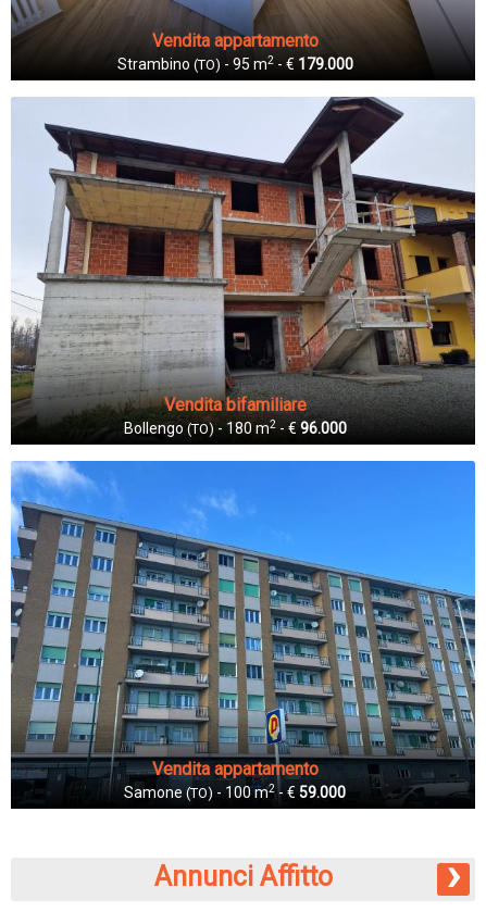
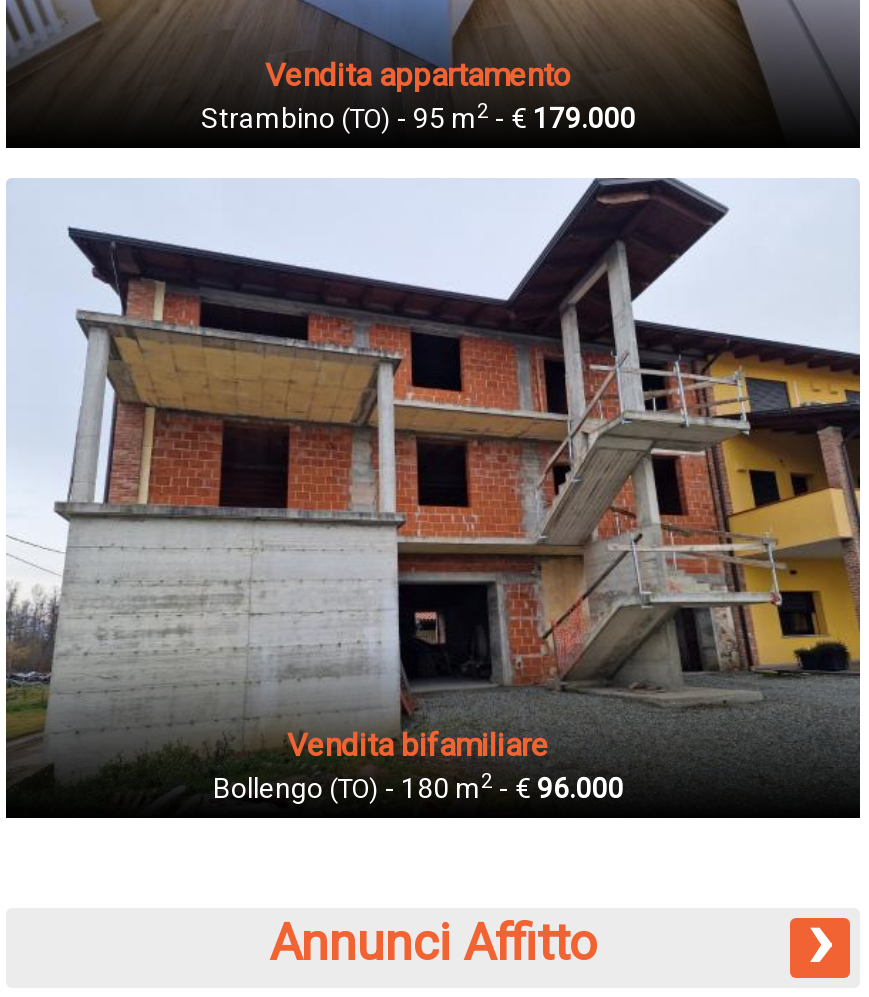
[10,460,476,801] [image] | Vendita appartamento | Samone (TO) - 100 m2 - €59.000 -> none

